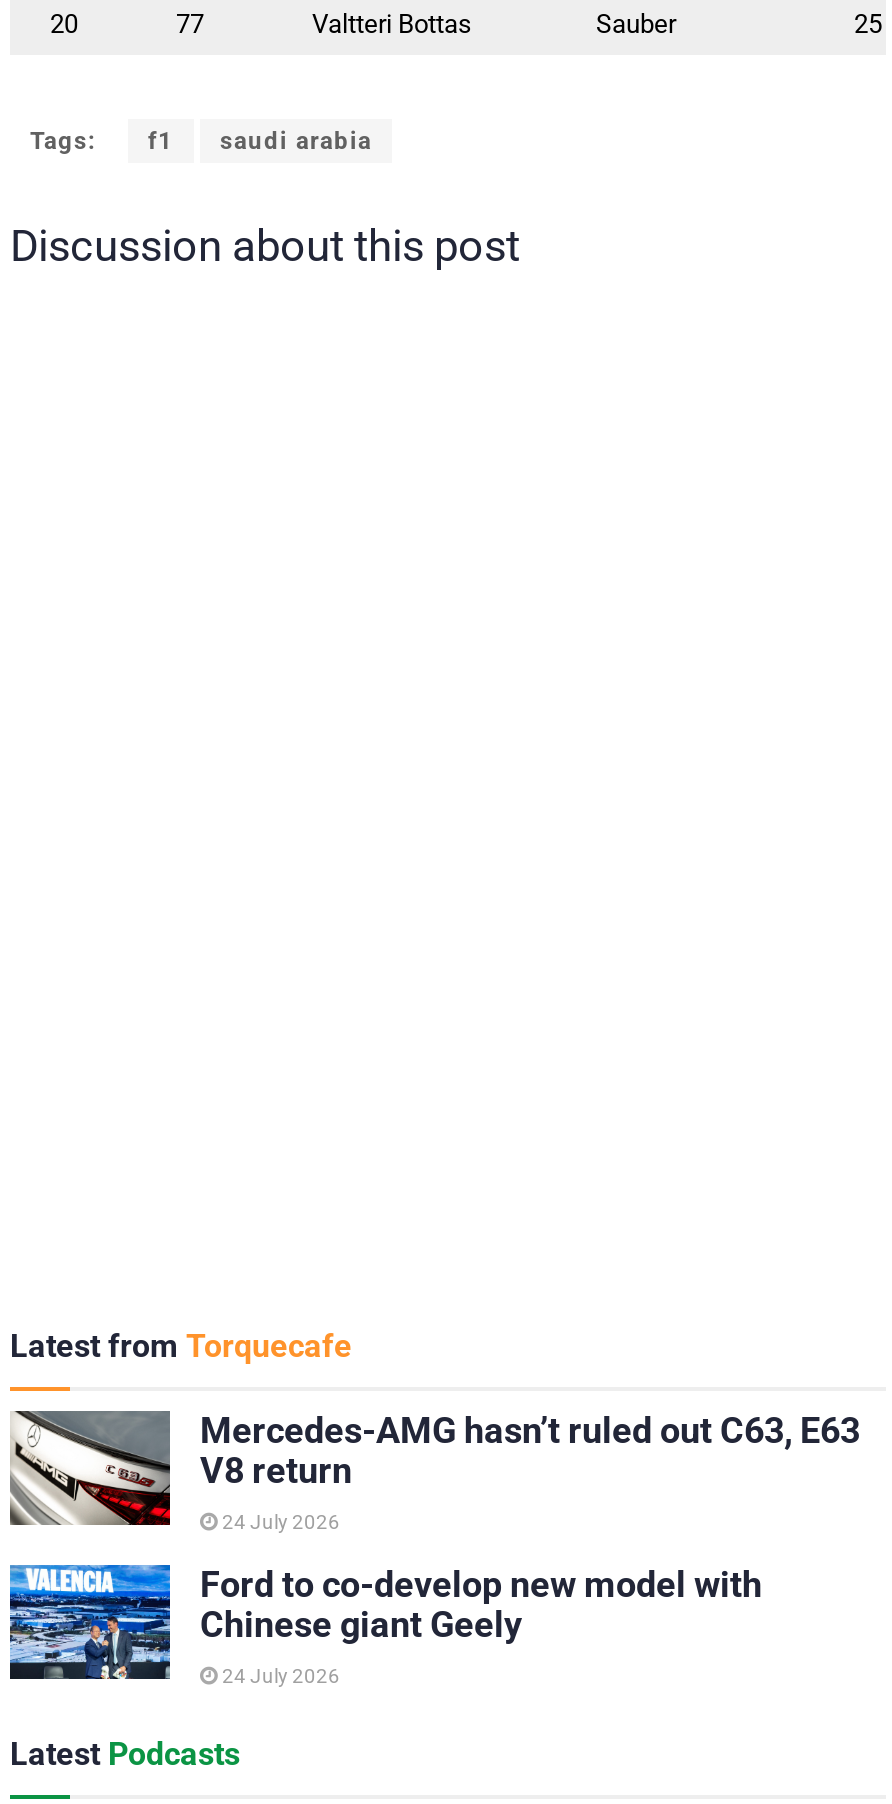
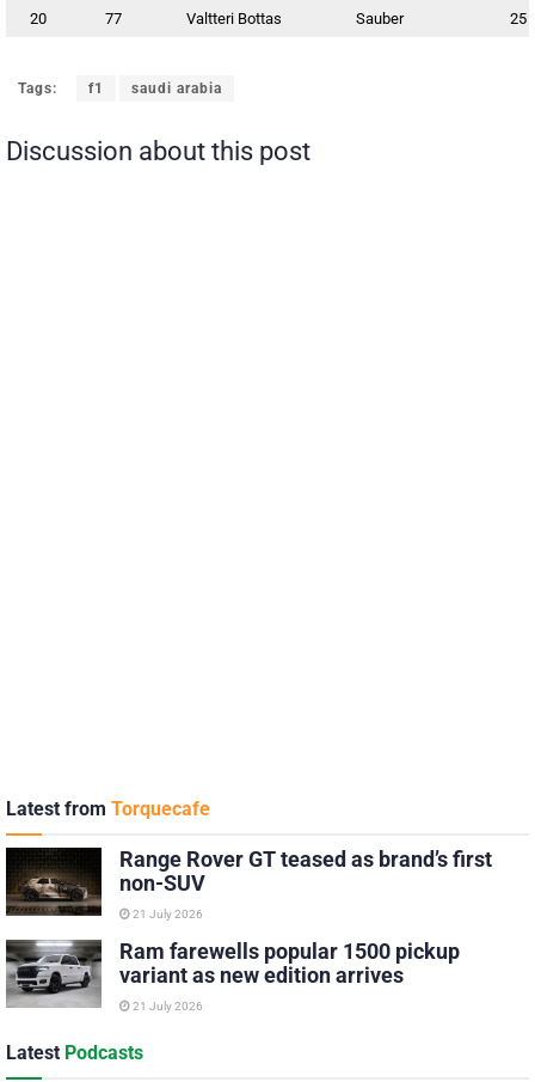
[8,1409,860,1527] [image] | Mercedes-AMG hasn’t ruled out C63, E63 | V8 return -> [5,846,492,917] [image] | Range Rover GT teased as brand’s first | non-SUV
[218,1511,340,1533] 24 July 2026 -> [130,907,203,920] 21 July 2026
[8,1563,762,1681] [image] | Ford to co-develop new model with | Chinese giant Geely -> [5,938,460,1007] [image] | Ram farewells popular 1500 pickup | variant as new edition arrives
[218,1665,340,1687] 24 July 2026 -> [130,999,203,1012] 21 July 2026

